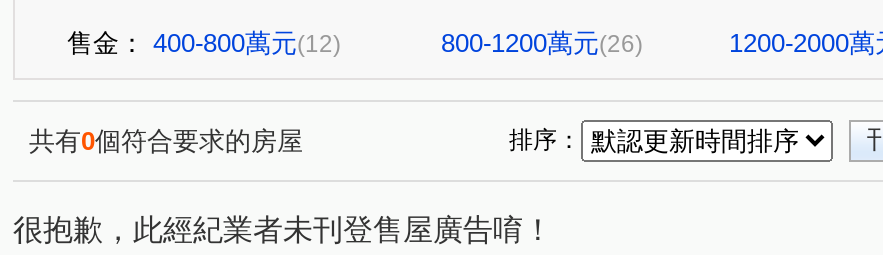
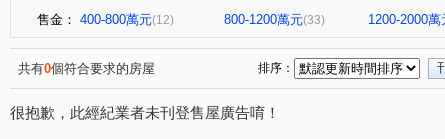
[441,28,643,58] 800-1200萬元(26) -> [224,12,325,27] 800-1200萬元(33)

